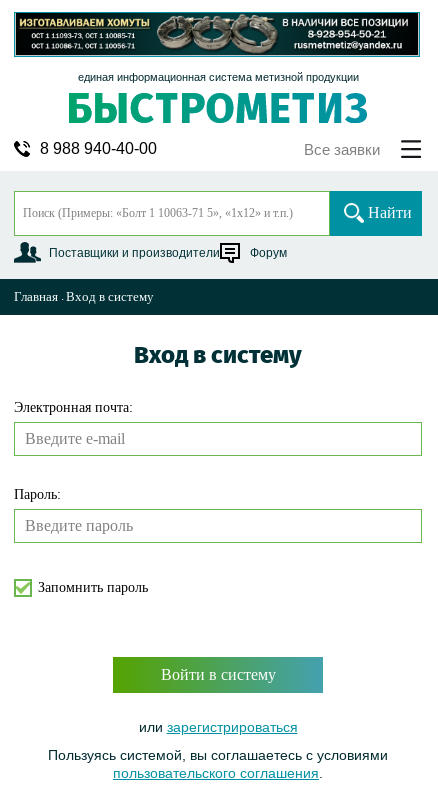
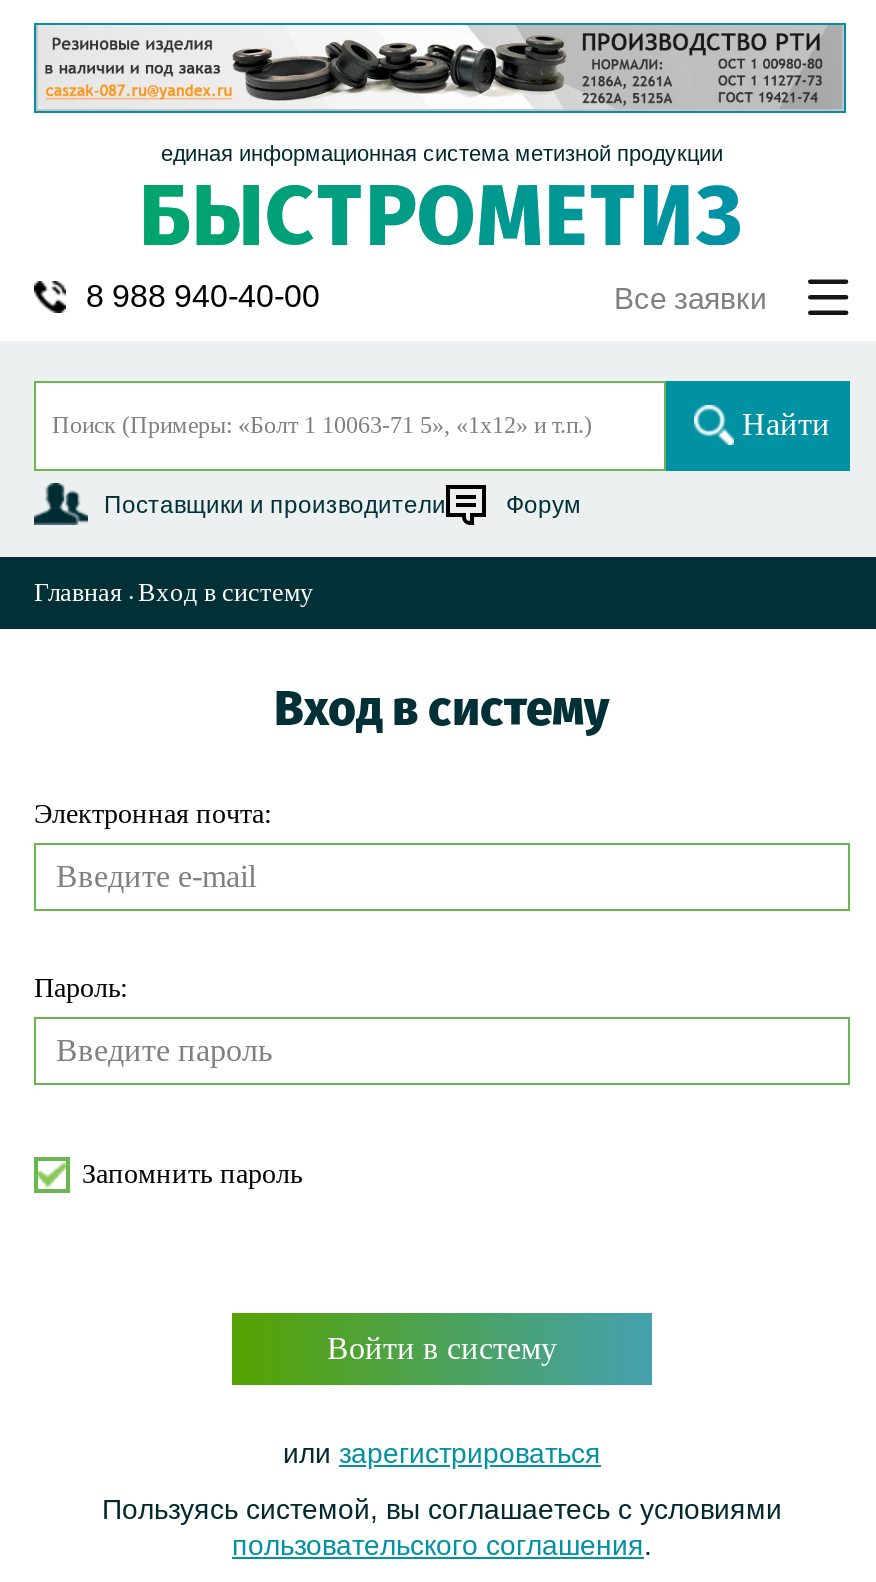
[15,12,419,56] [image] -> [36,23,842,111] [image]

